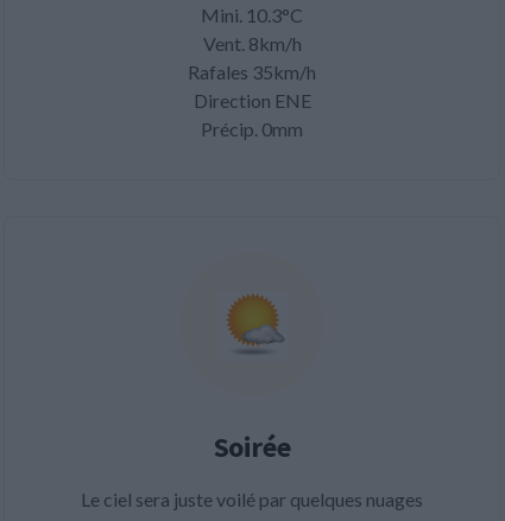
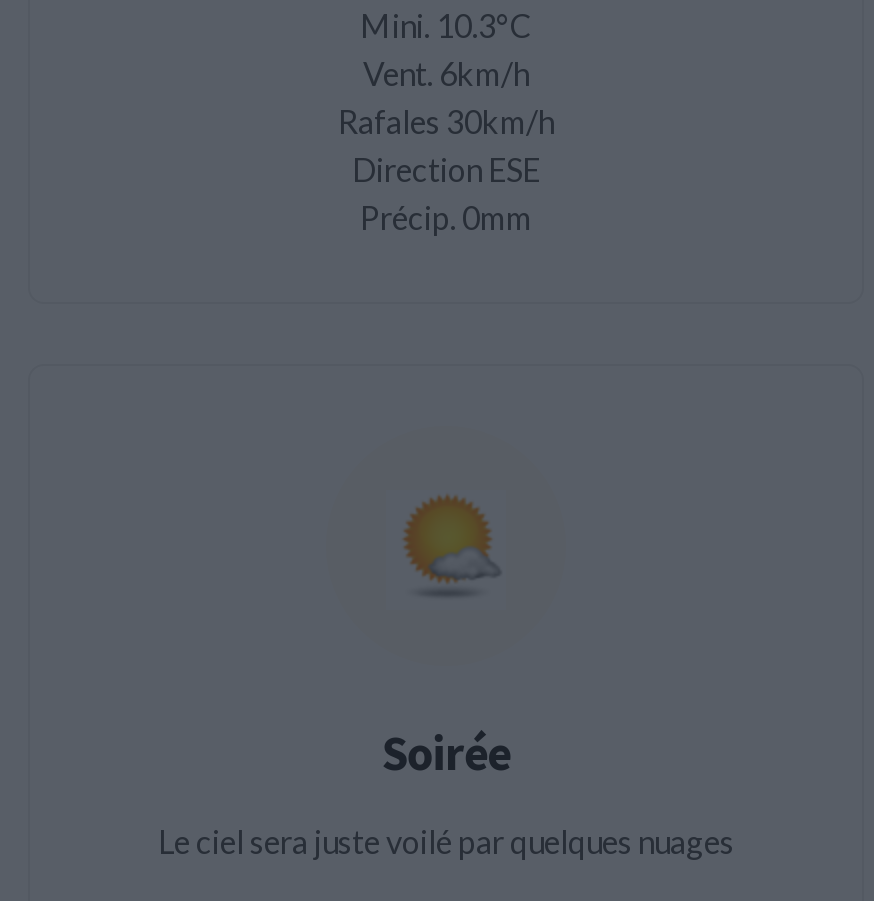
[203,32,301,55] Vent. 8km/h -> [363,54,529,92] Vent. 6km/h
[188,61,316,83] Rafales 35km/h -> [338,102,554,140] Rafales 30km/h
[193,89,311,112] Direction ENE -> [352,150,540,188] Direction ESE

